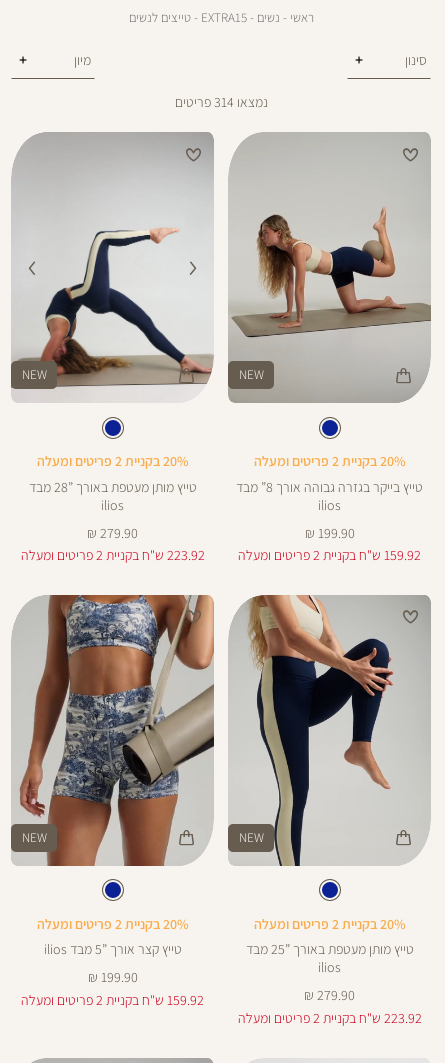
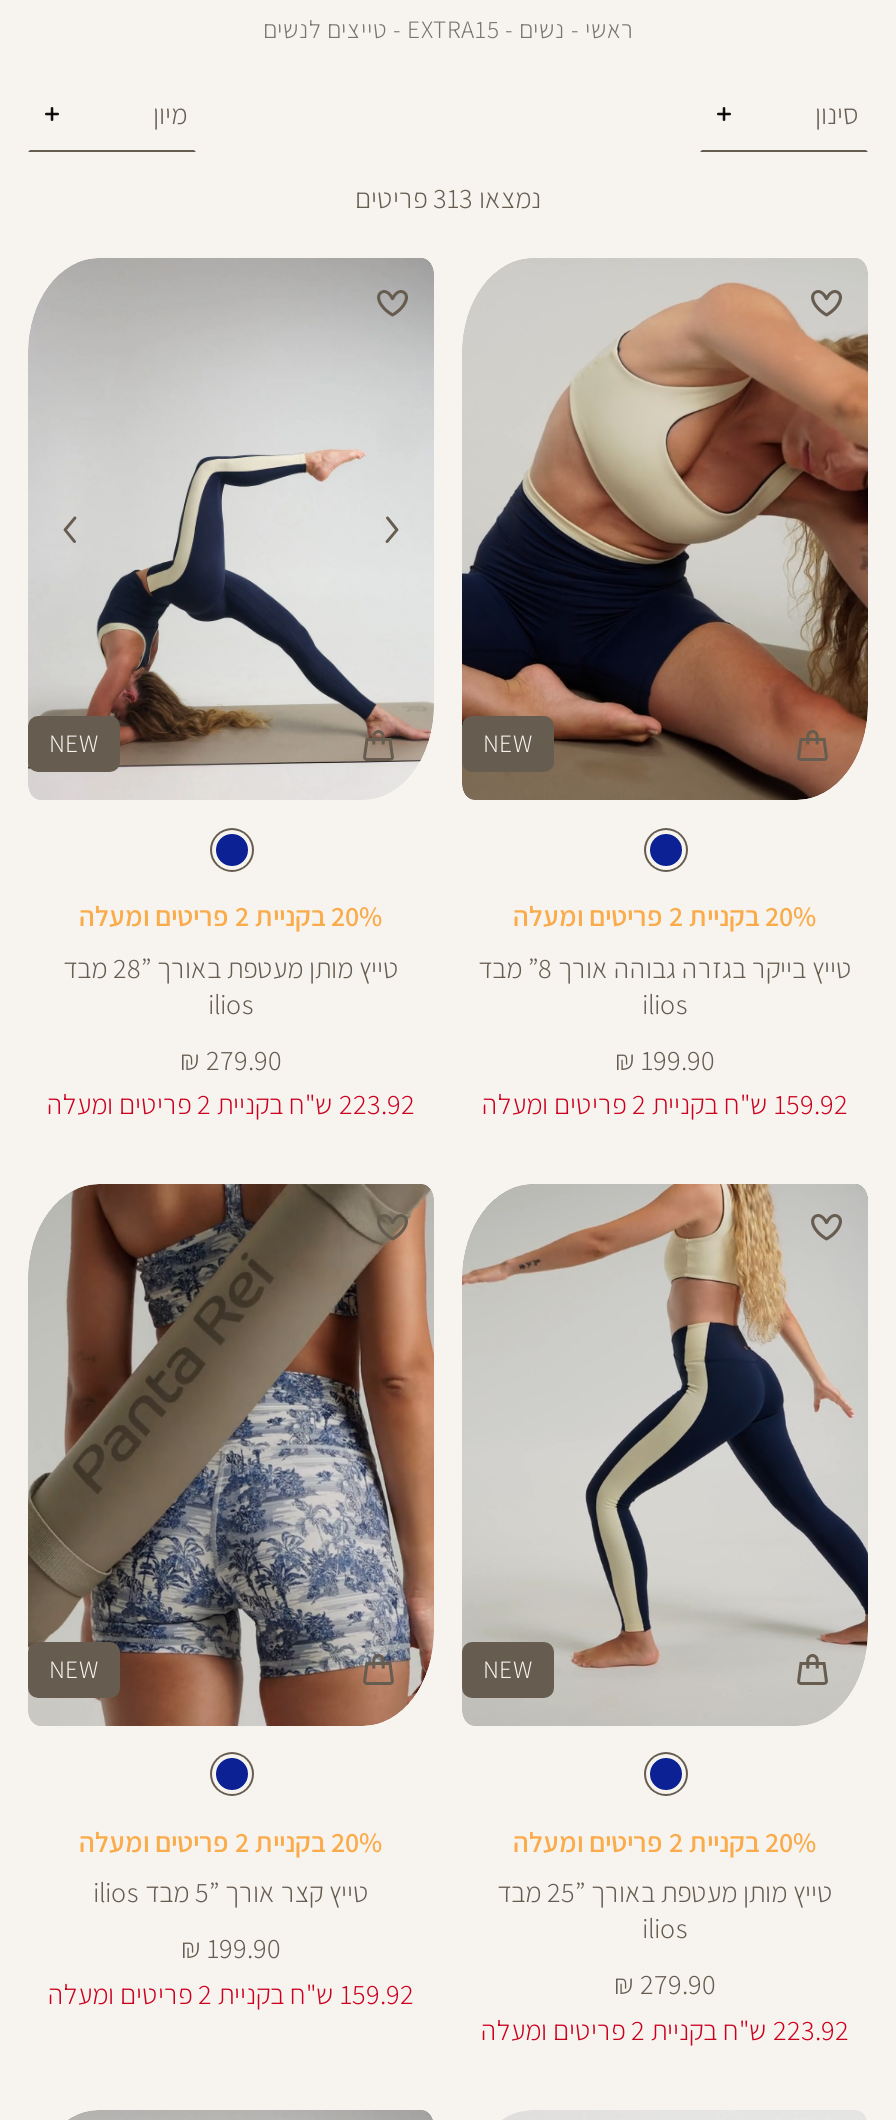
[174,93,267,111] נמצאו 314 פריטים -> [355,181,541,217] נמצאו 313 פריטים
[228,146,431,402] [image] -> [460,284,870,800] [image]
[12,595,215,866] [image] -> [28,1184,436,1726] [image]
[229,595,431,867] [image] -> [462,1184,870,1724] [image]

